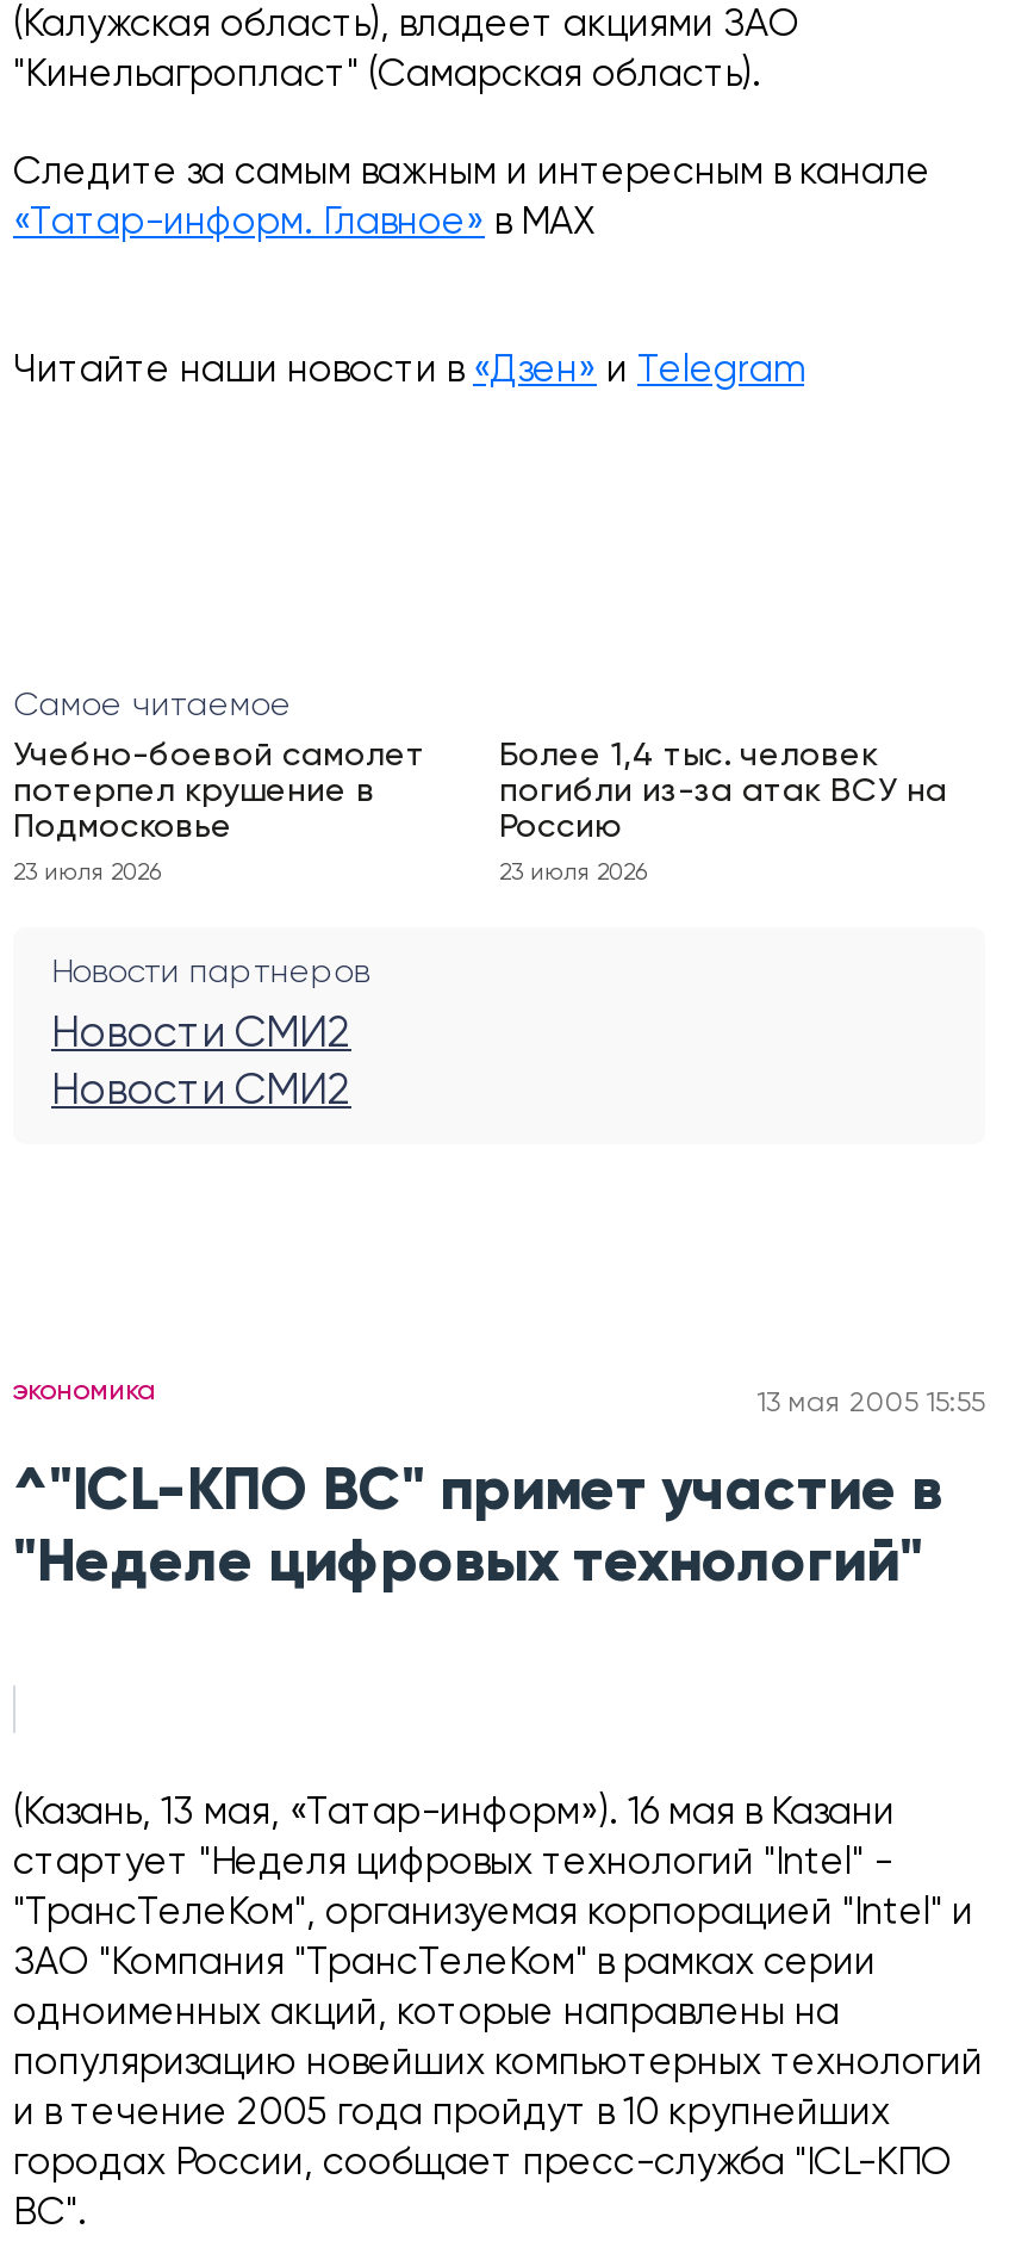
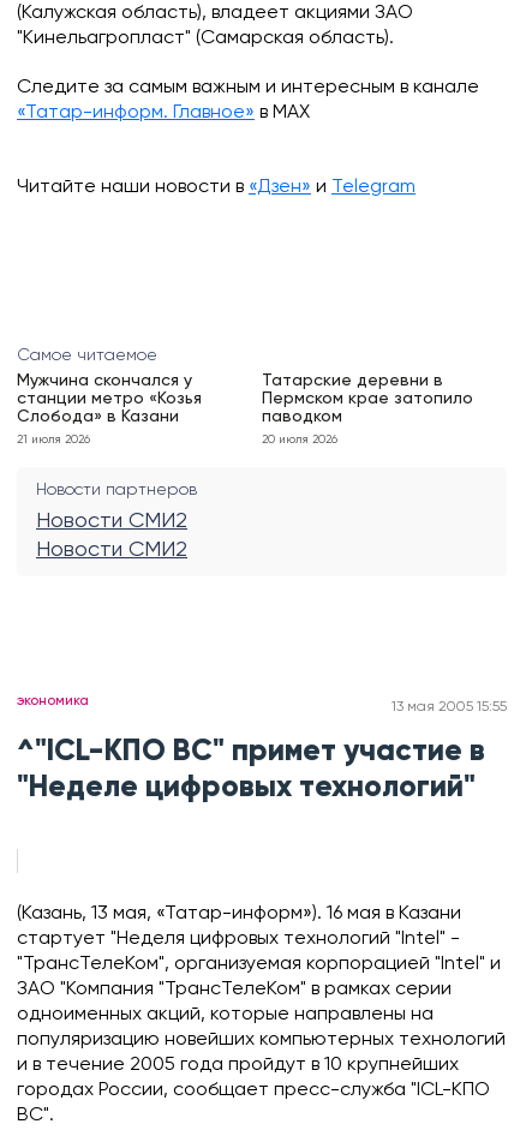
[13,739,425,844] Учебно-боевой самолет | потерпел крушение в | Подмосковье -> [17,372,202,425] Мужчина скончался у | станции метро «Козья | Слобода» в Казани
[499,739,947,844] Более 1,4 тыс. человек | погибли из-за атак ВСУ на | Россию -> [262,372,473,425] Татарские деревни в | Пермском крае затопило | паводком
[13,861,161,884] 23 июля 2026 -> [17,434,90,446] 21 июля 2026
[499,861,647,884] 23 июля 2026 -> [262,434,337,446] 20 июля 2026

